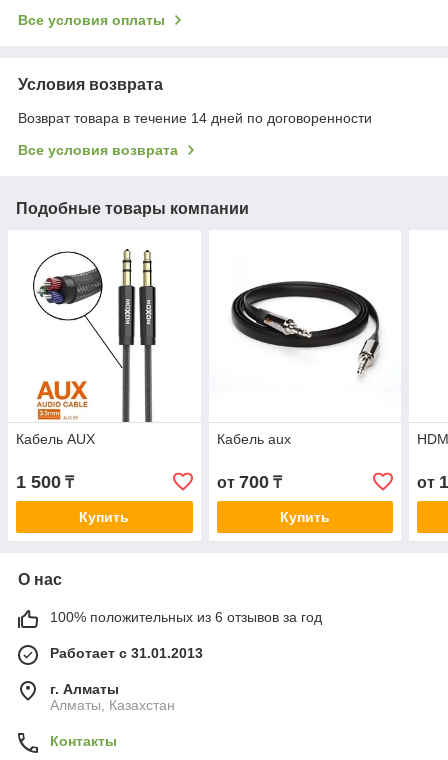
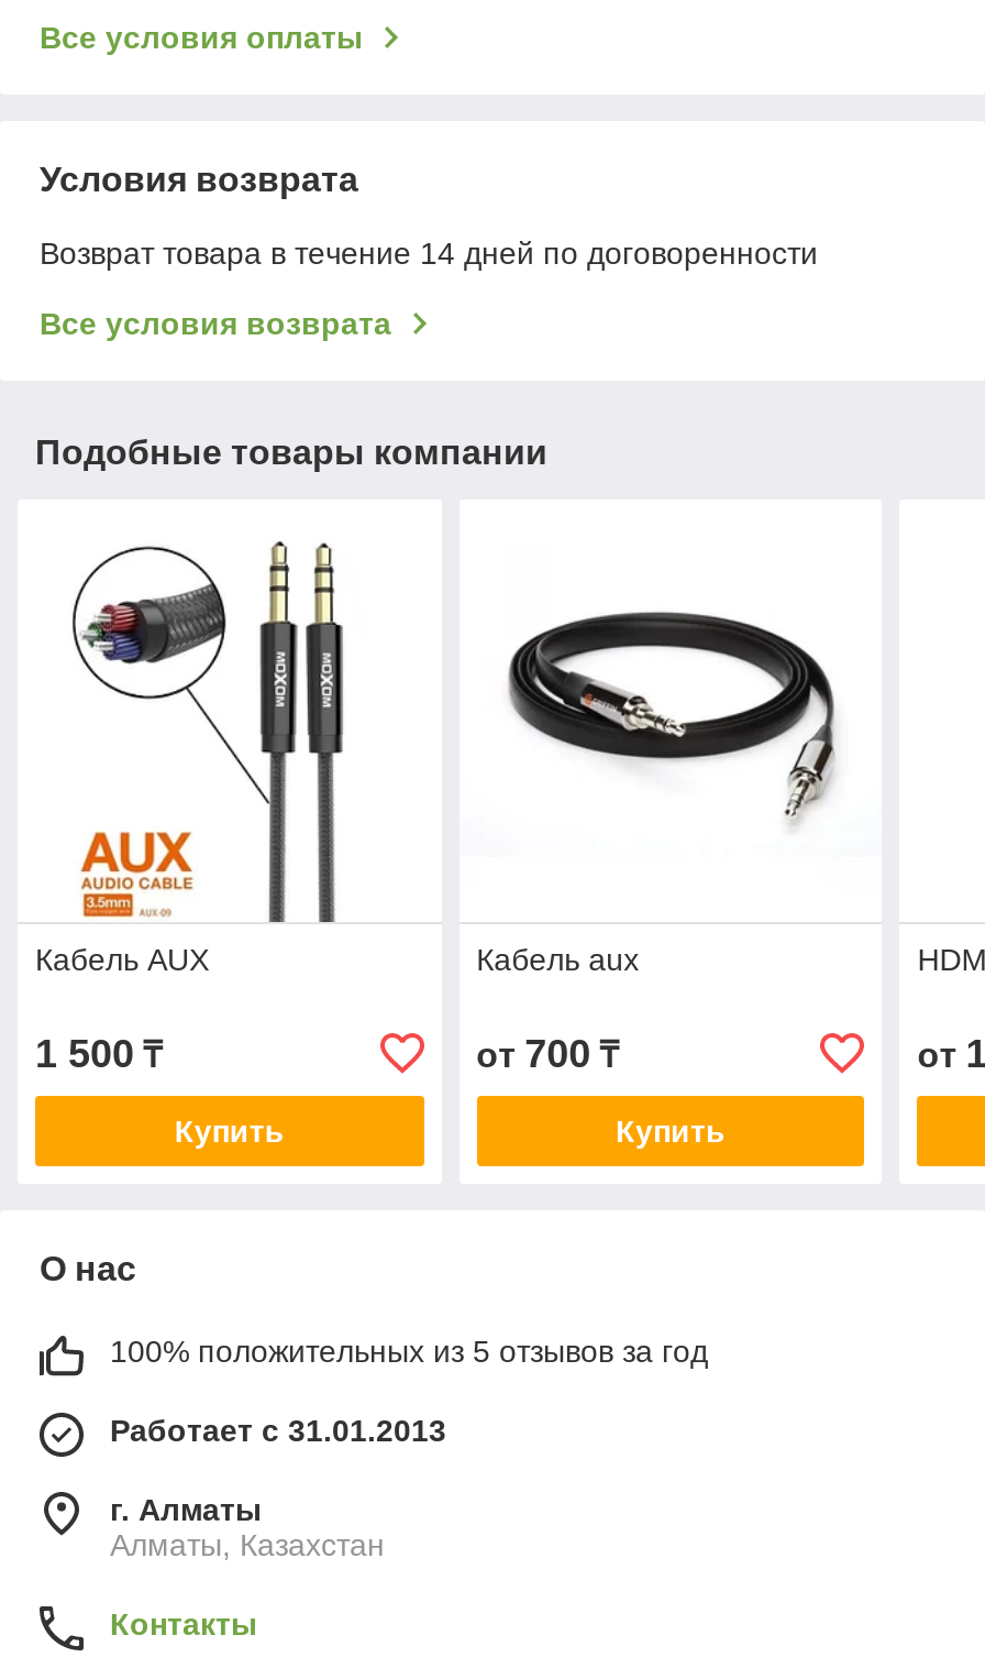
[50,609,322,625] 100% положительных из 6 отзывов за год -> [110,1334,708,1370] 100% положительных из 5 отзывов за год

